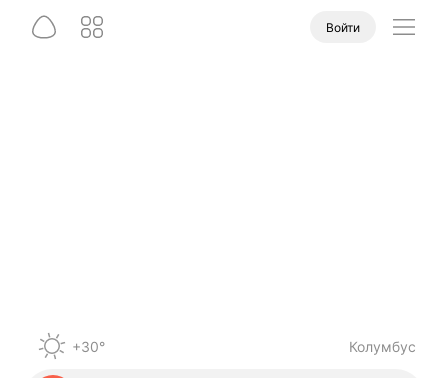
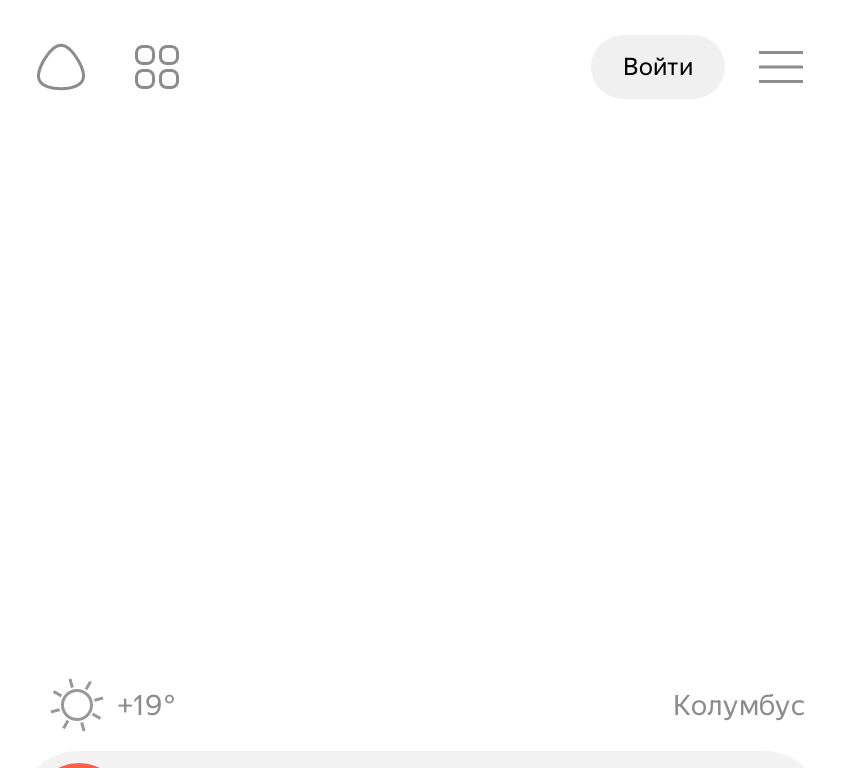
[72,337,105,354] +30° -> [117,689,175,721] +19°

